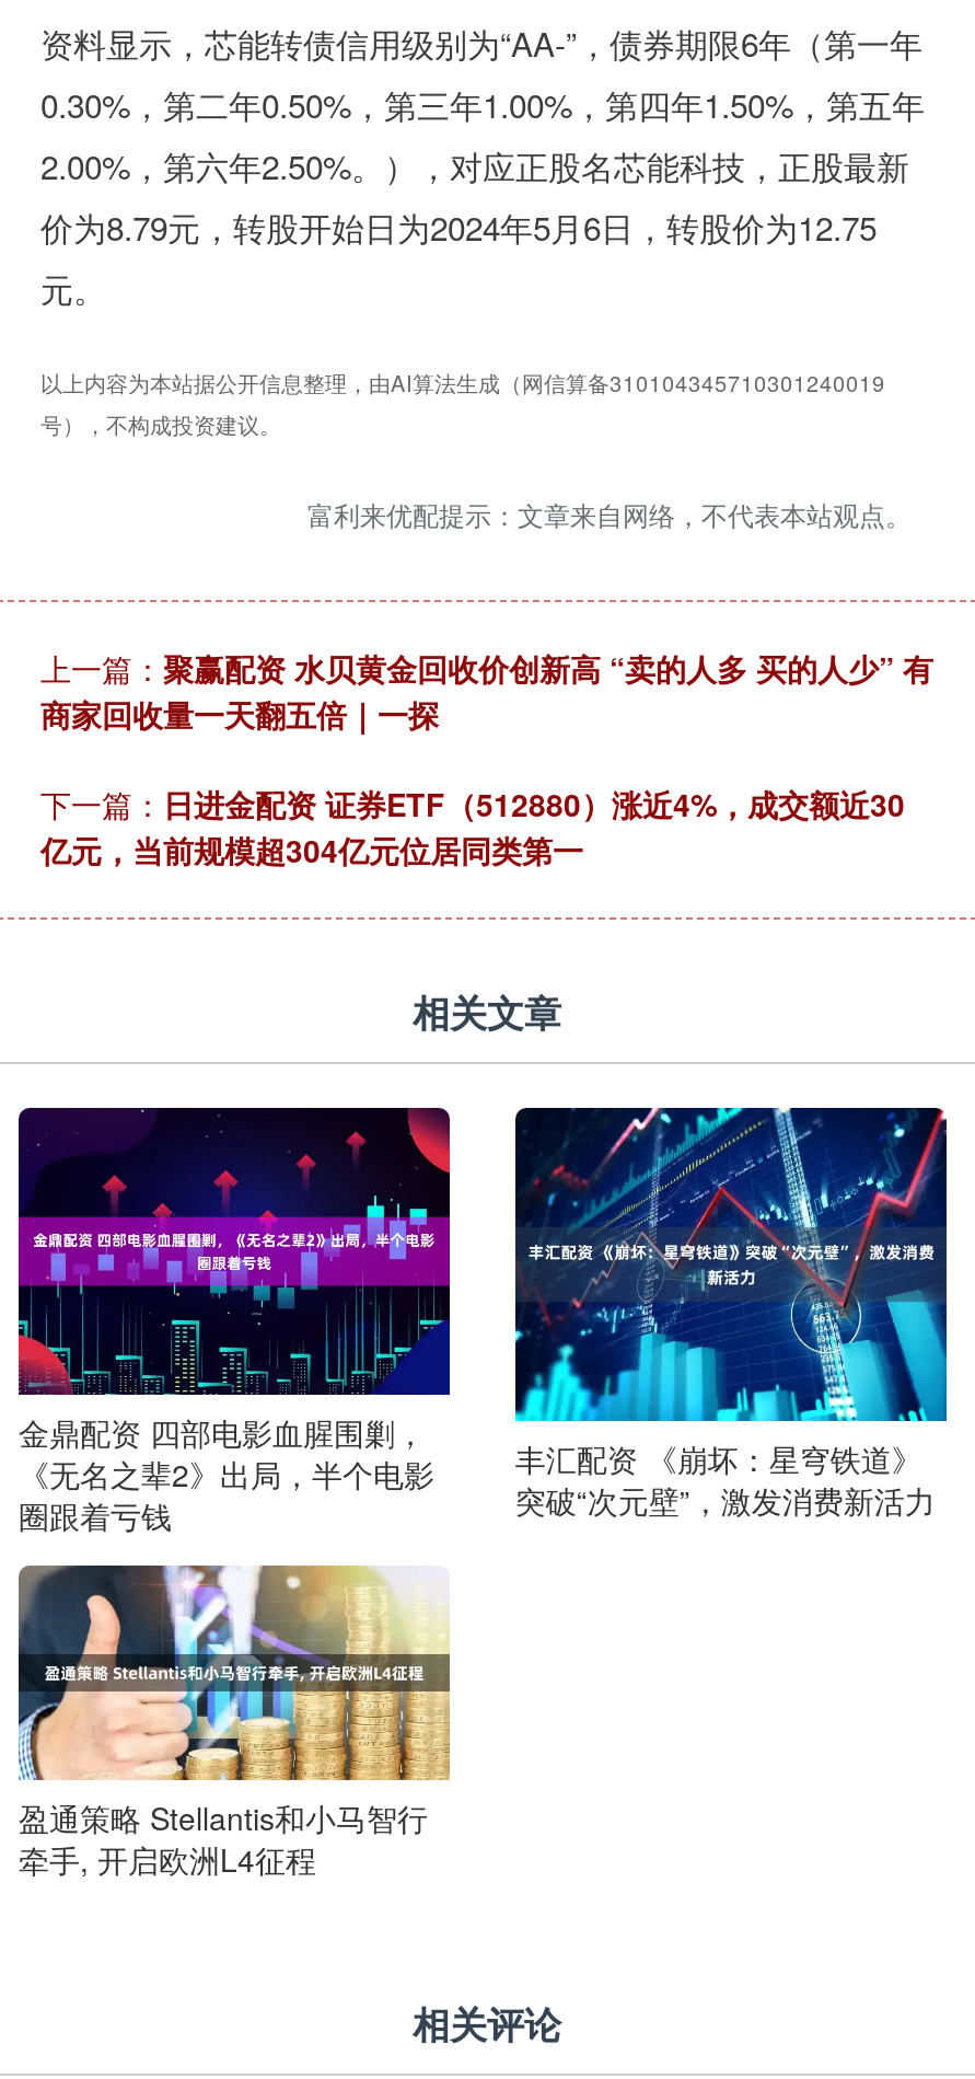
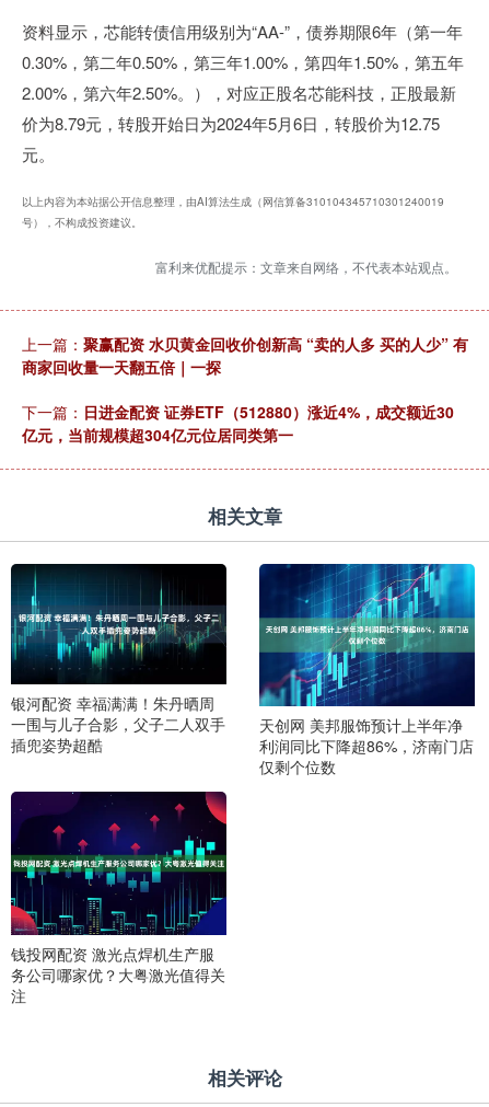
[16,1108,452,1235] [image] -> [10,564,228,683] [image]
[515,1106,949,1281] [image] -> [258,563,476,706] [image]
[19,1410,434,1537] 金鼎配资 四部电影血腥围剿， | 《无名之辈2》出局，半个电影 | 圈跟着亏钱 -> [11,692,225,755] 银河配资 幸福满满！朱丹晒周 | 一围与儿子合影，父子二人双手 | 插兜姿势超酷
[515,1437,935,1522] 丰汇配资 《崩坏：星穹铁道》 | 突破“次元壁”，激发消费新活力 -> [259,714,474,778] 天创网 美邦服饰预计上半年净 | 利润同比下降超86%，济南门店 | 仅剩个位数
[16,1563,452,1882] [image] | 盈通策略 Stellantis和小马智行 | 牵手, 开启欧洲L4征程 -> [11,821,228,1007] [image] | 钱投网配资 激光点焊机生产服 | 务公司哪家优？大粤激光值得关 | 注

